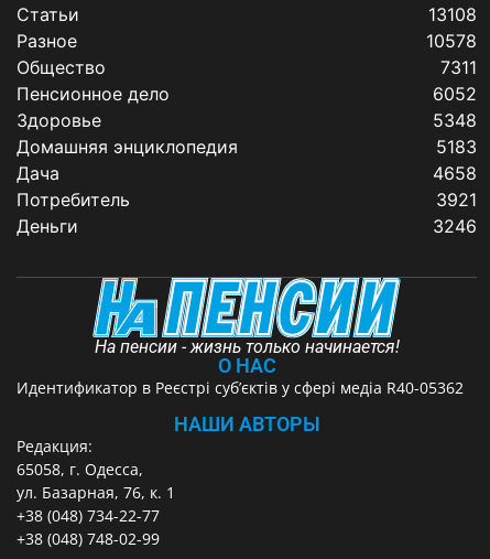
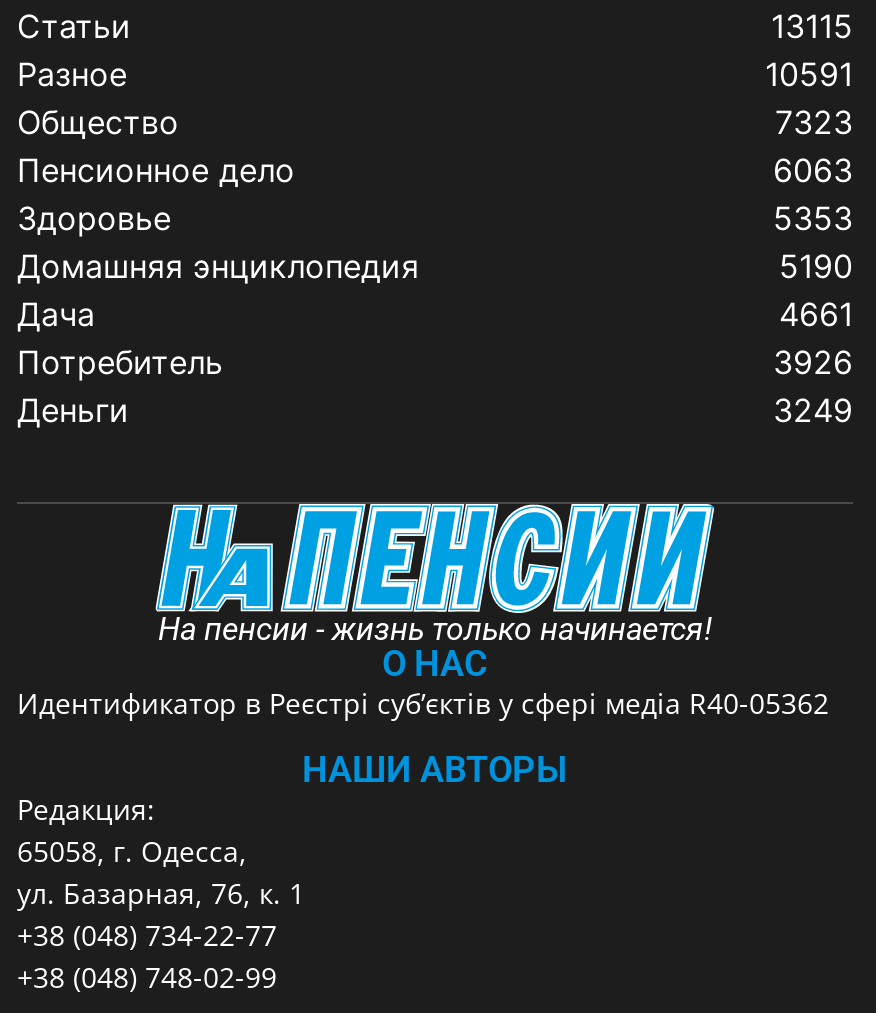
[428,4,477,26] 13108 -> [771,6,853,46] 13115
[426,30,477,52] 10578 -> [765,54,853,94] 10591
[440,56,477,79] 7311 -> [775,102,853,142] 7323
[433,83,477,105] 6052 -> [773,150,853,190] 6063
[433,109,477,131] 5348 -> [773,198,853,238] 5353
[436,136,477,158] 5183 -> [779,246,853,286] 5190
[433,162,477,184] 4658 -> [779,294,853,334] 4661
[436,189,477,211] 3921 -> [773,342,853,382] 3926
[433,215,477,237] 3246 -> [773,390,853,430] 3249

